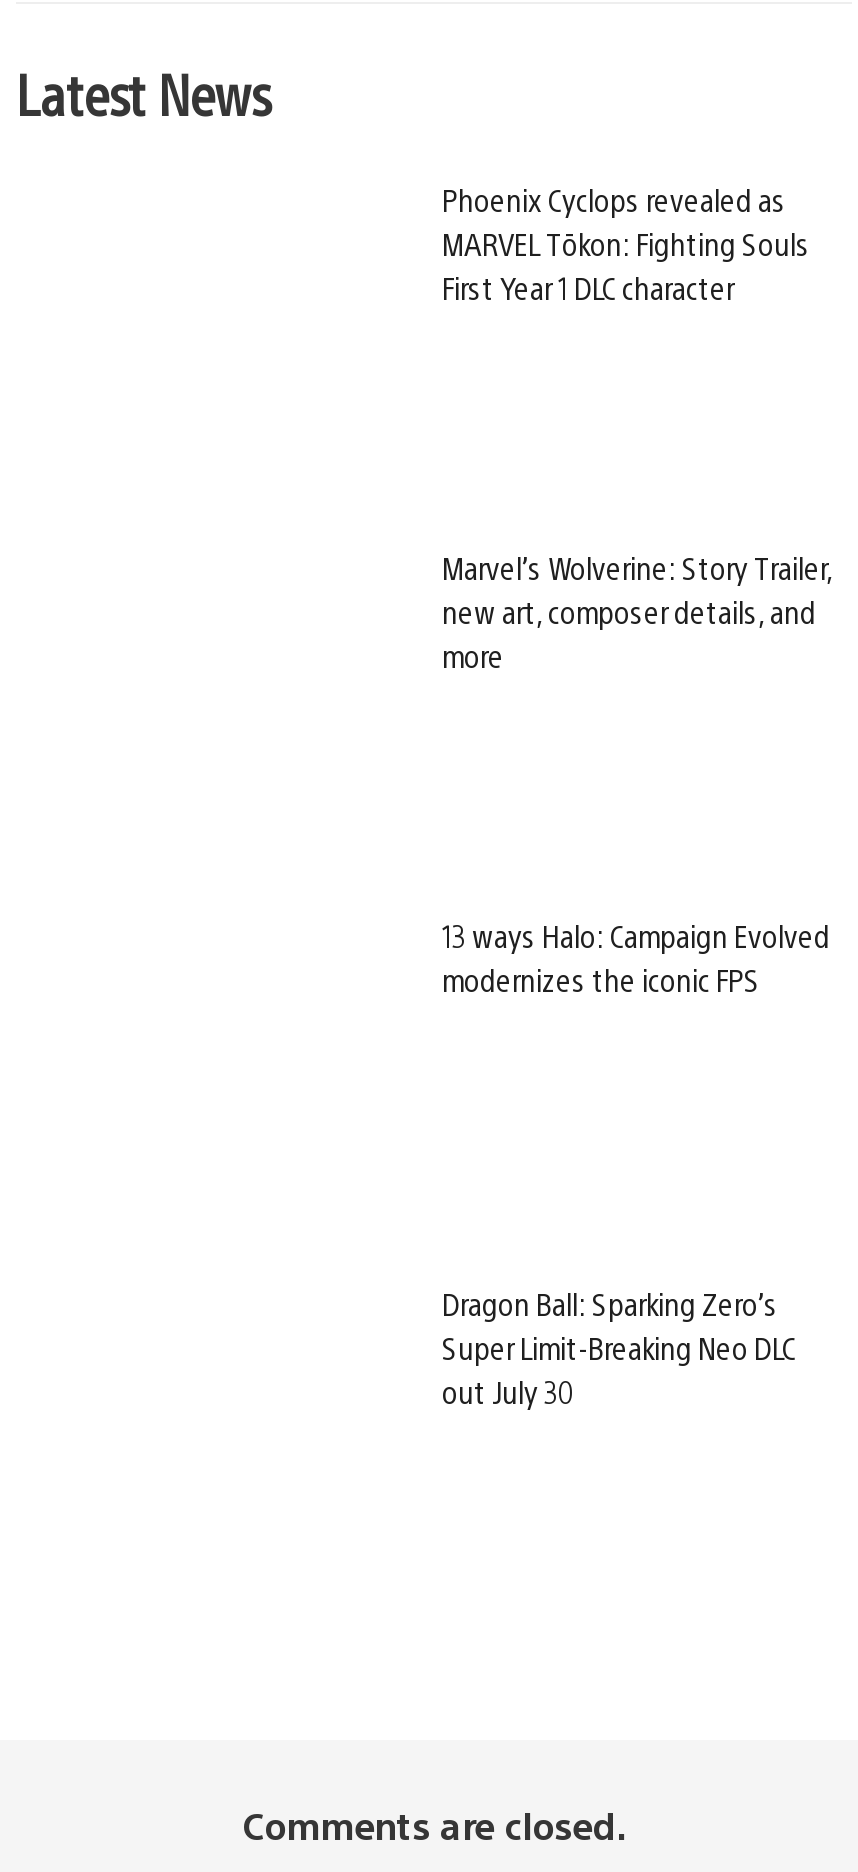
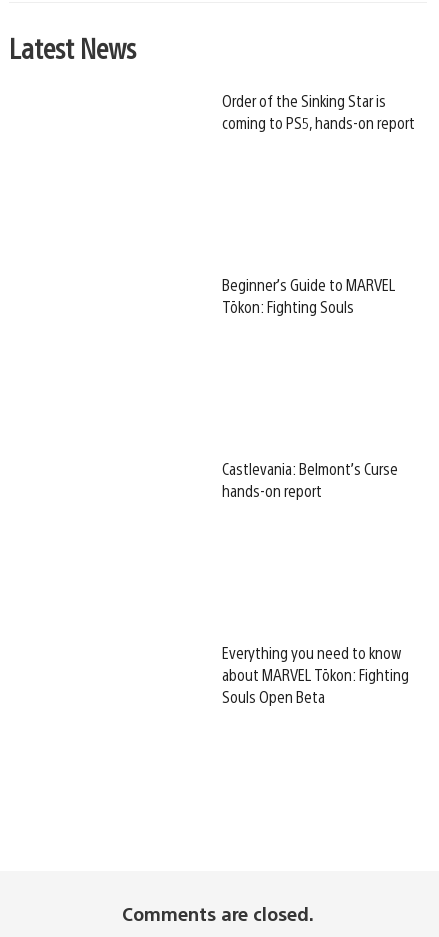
[442,178,810,308] Phoenix Cyclops revealed as | MARVEL Tōkon: Fighting Souls | First Year 1 DLC character -> [222,90,415,133] Order of the Sinking Star is | coming to PS5, hands-on report
[442,546,832,676] Marvel’s Wolverine: Story Trailer, | new art, composer details, and | more -> [222,274,395,317] Beginner’s Guide to MARVEL | Tōkon: Fighting Souls
[442,914,830,1000] 13 ways Halo: Campaign Evolved | modernizes the iconic FPS -> [222,458,398,501] Castlevania: Belmont’s Curse | hands-on report
[442,1282,796,1412] Dragon Ball: Sparking Zero’s | Super Limit-Breaking Neo DLC | out July 30 -> [222,642,409,707] Everything you need to know | about MARVEL Tōkon: Fighting | Souls Open Beta

